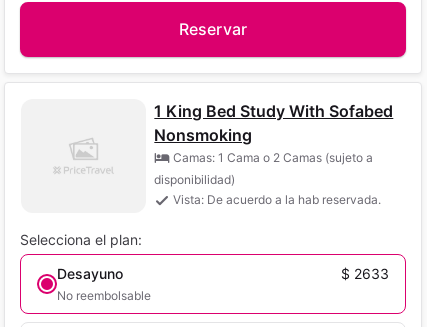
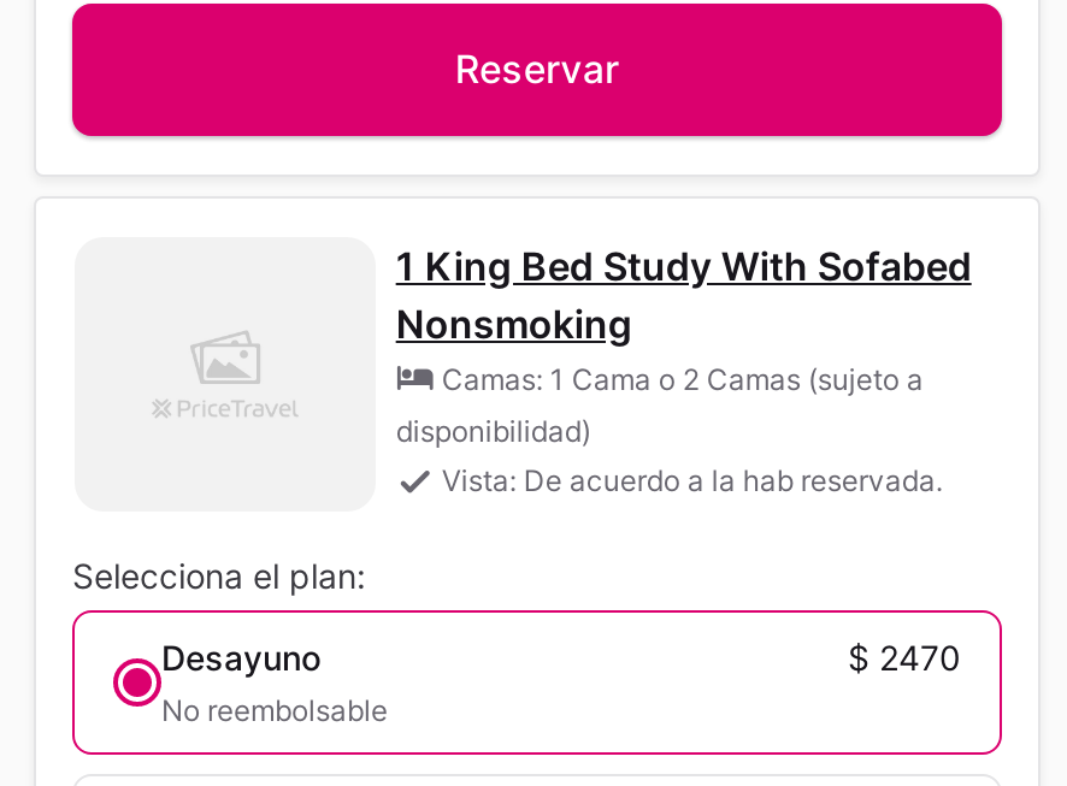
[341,265,389,282] $ 2633 -> [848,636,961,677] $ 2470

